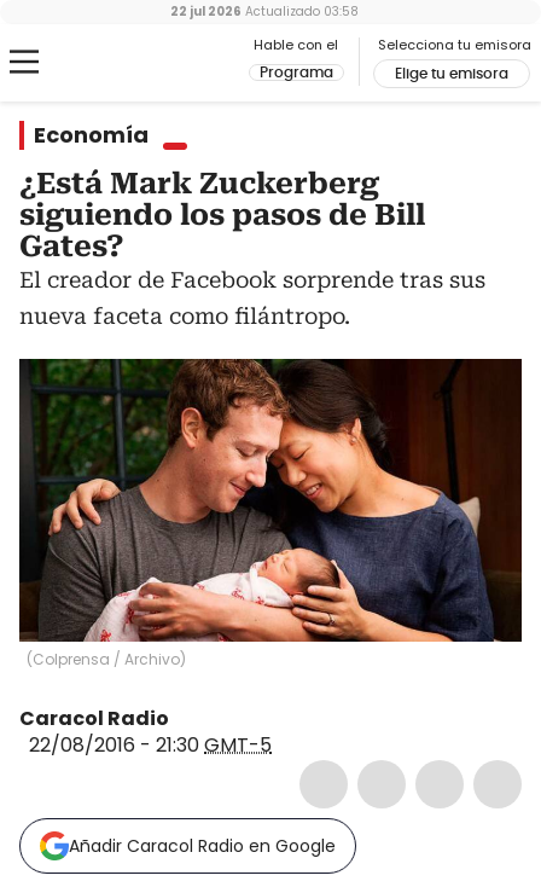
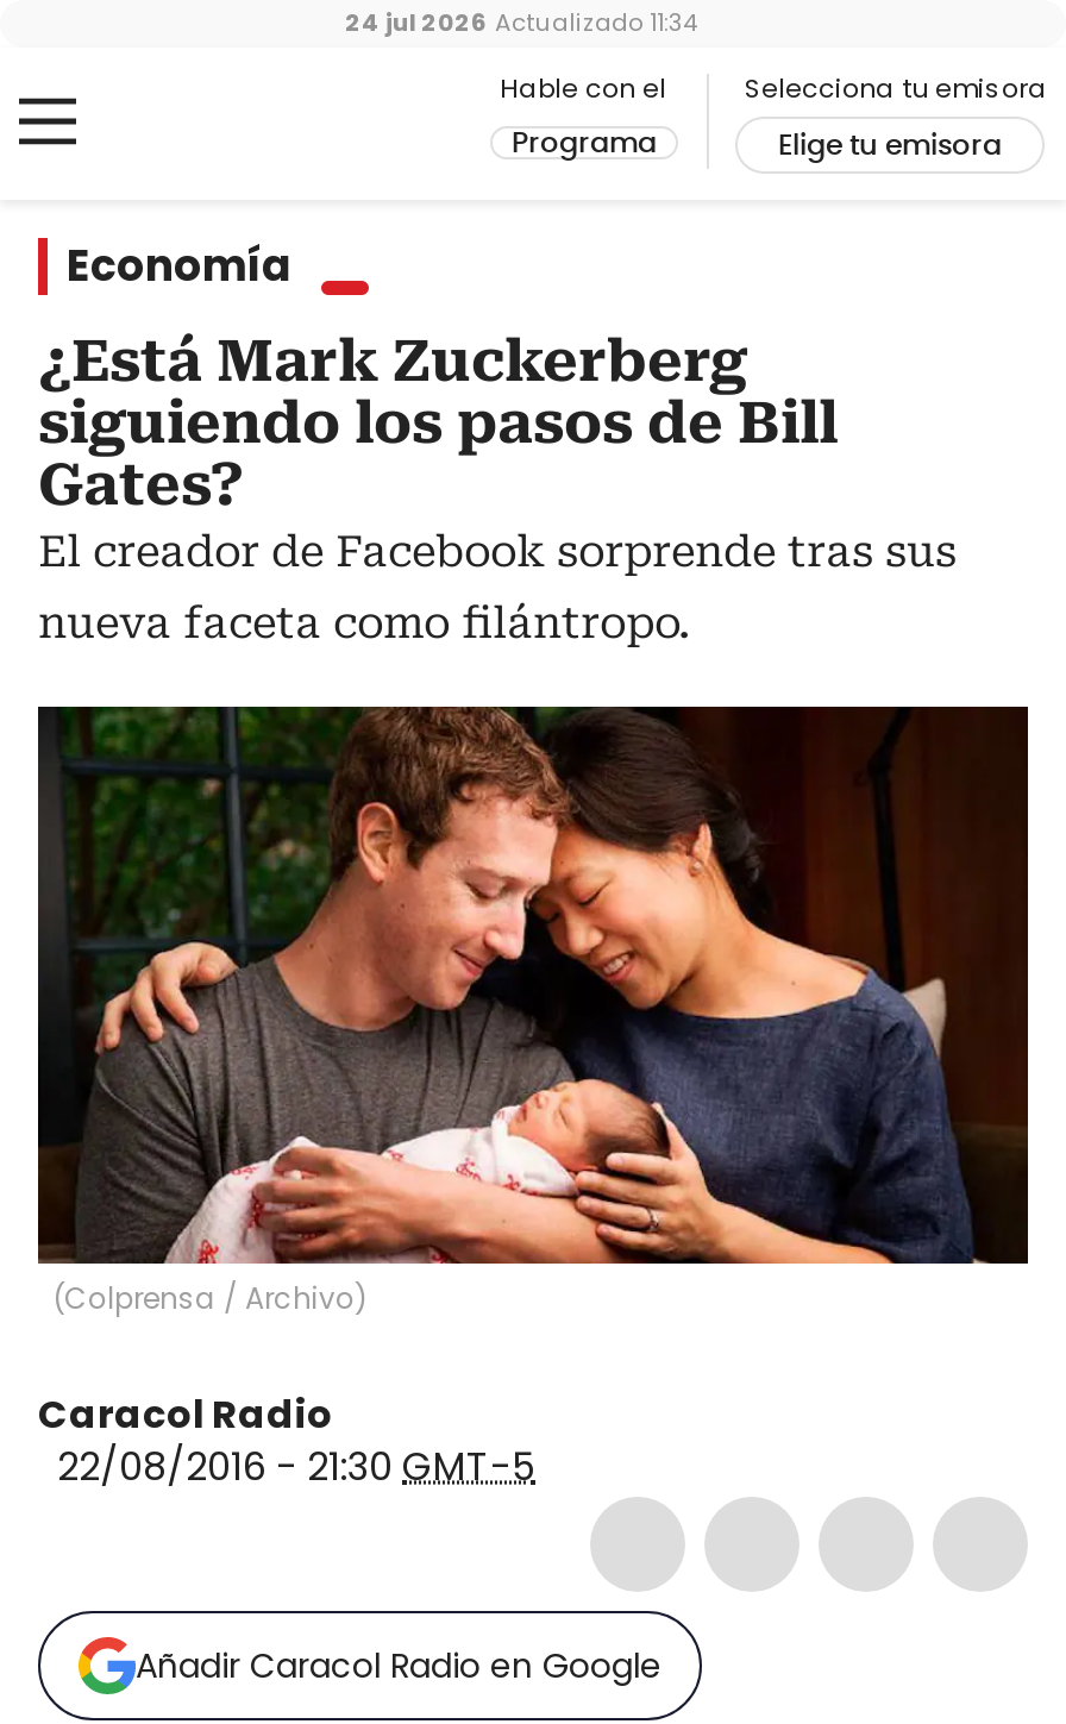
[170,2,359,21] 22 jul 2026 Actualizado 03:58 -> [345,5,697,40] 24 jul 2026 Actualizado 11:34

